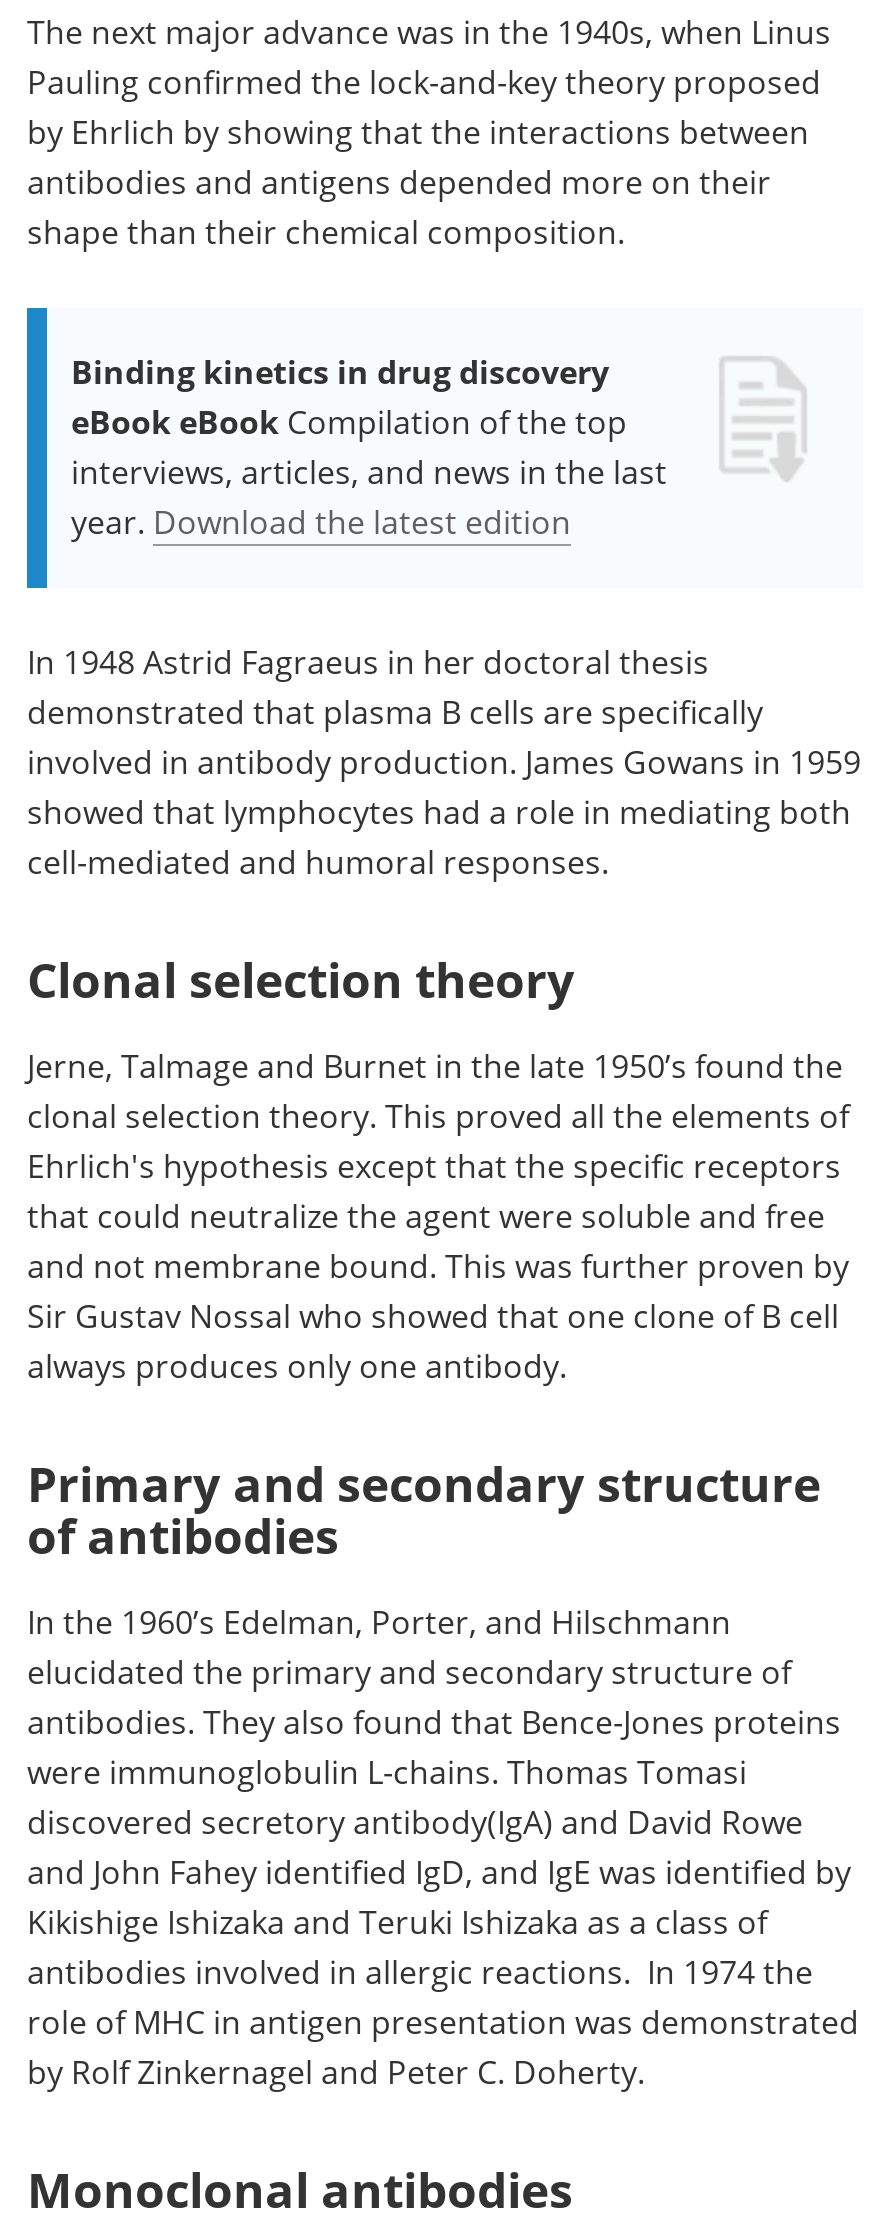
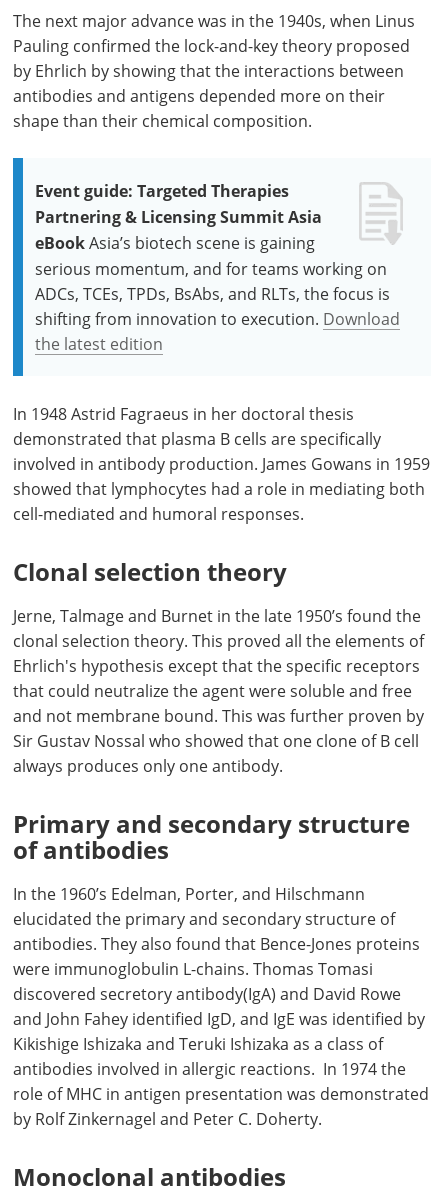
[71,350,667,544] Binding kinetics in drug discovery | eBook eBook Compilation of the top | interviews, articles, and news in the last | year. Download the latest edition -> [35,180,400,354] Event guide: Targeted Therapies | Partnering & Licensing Summit Asia | eBook Asia’s biotech scene is gaining | serious momentum, and for teams working on | ADCs, TCEs, TPDs, BsAbs, and RLTs, the focus is | shifting from innovation to execution. Download | the latest edition

